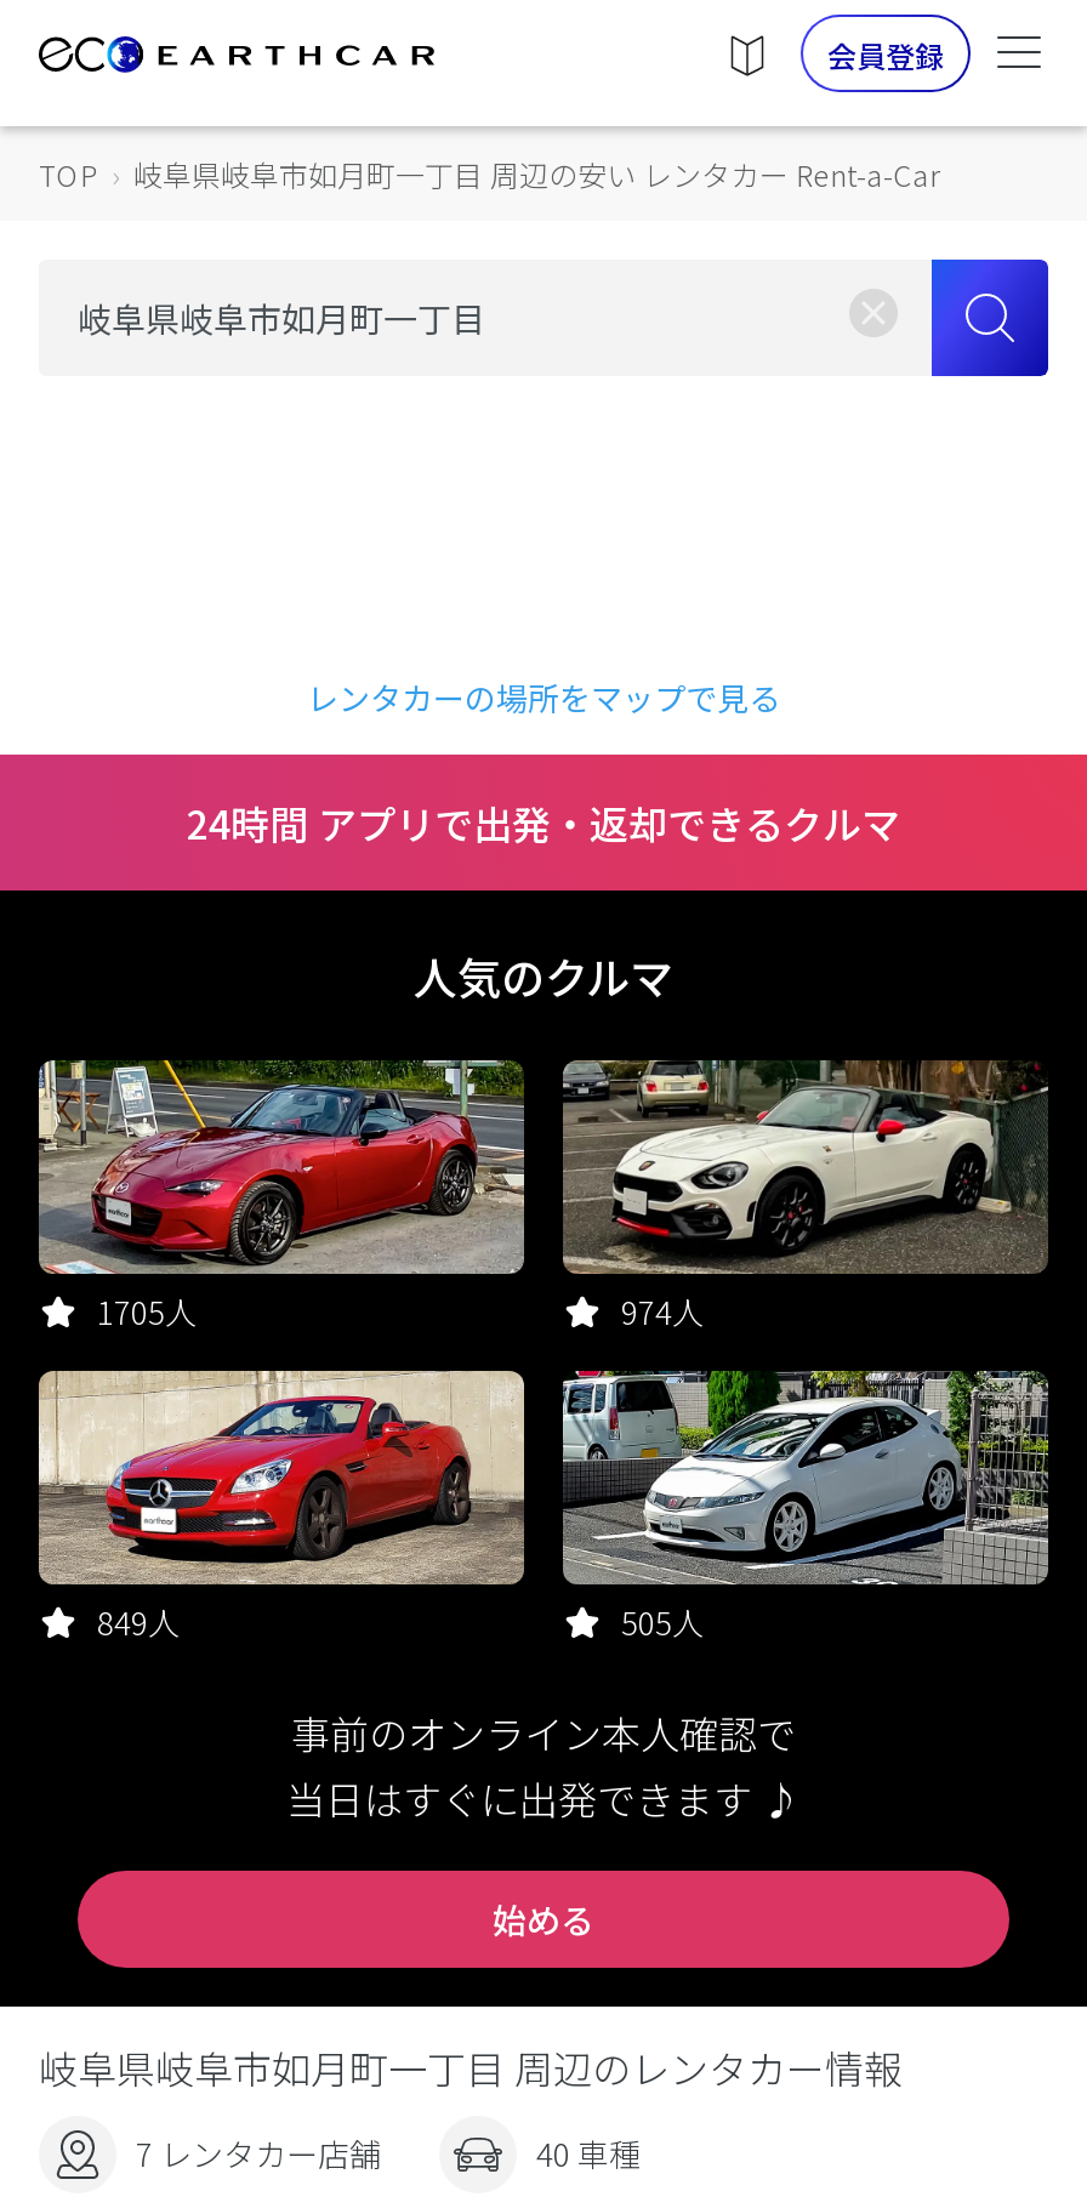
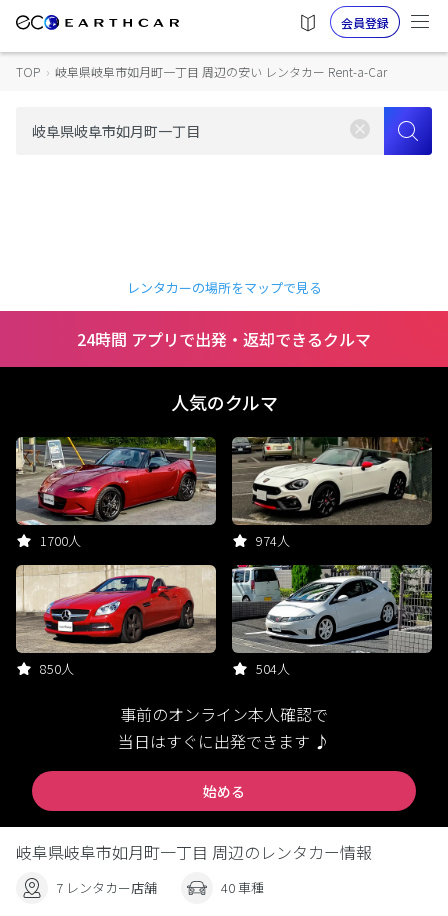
[97,1288,197,1335] 1705人 -> [40,531,81,550] 1700人
[97,1599,180,1645] 849人 -> [40,659,74,678] 850人
[621,1599,704,1645] 505人 -> [256,659,290,678] 504人

